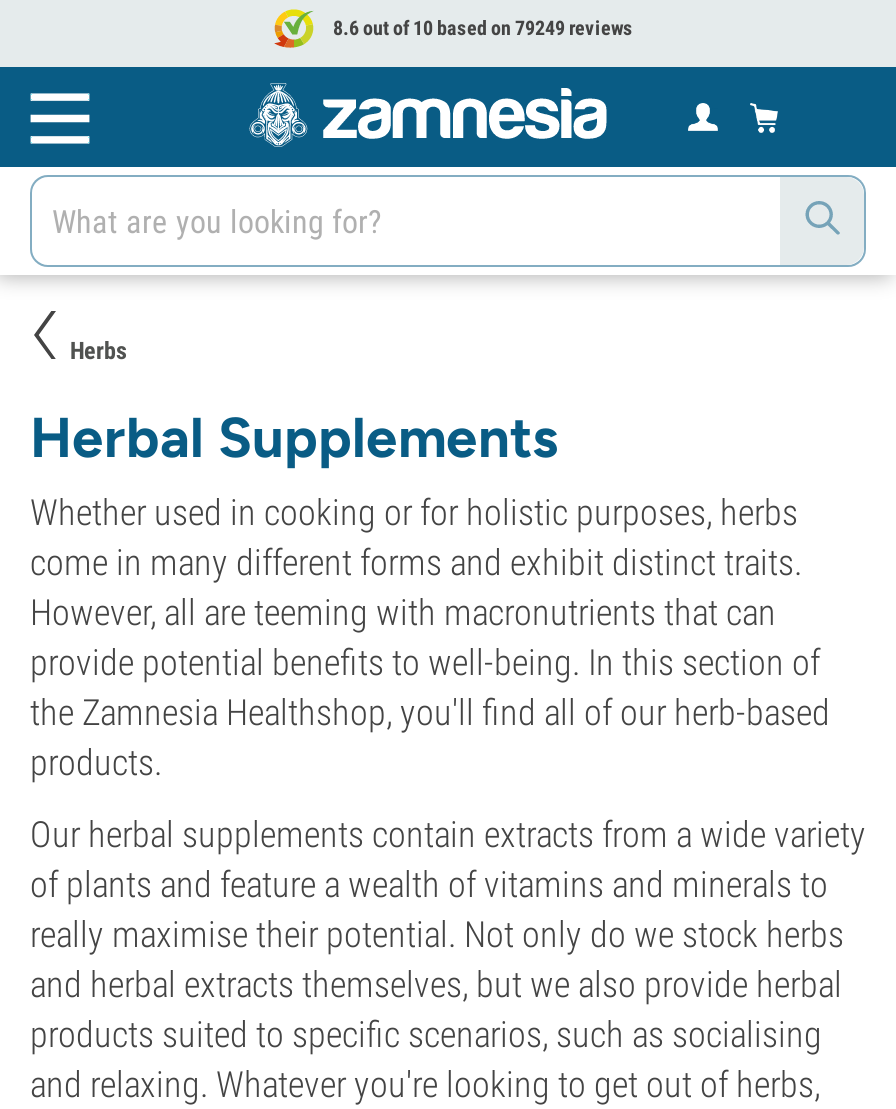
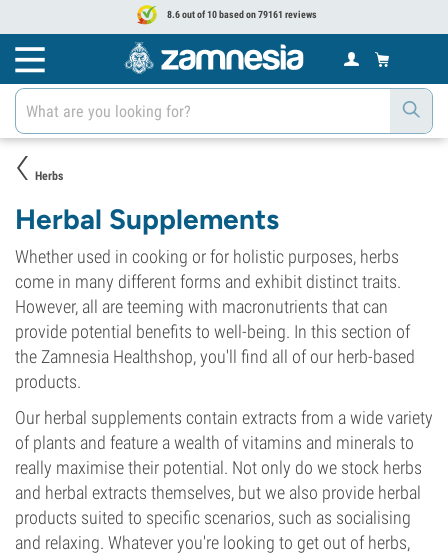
[329,17,633,39] 8.6 out of 10 based on 79249 reviews -> [164,9,316,20] 8.6 out of 10 based on 79161 reviews

